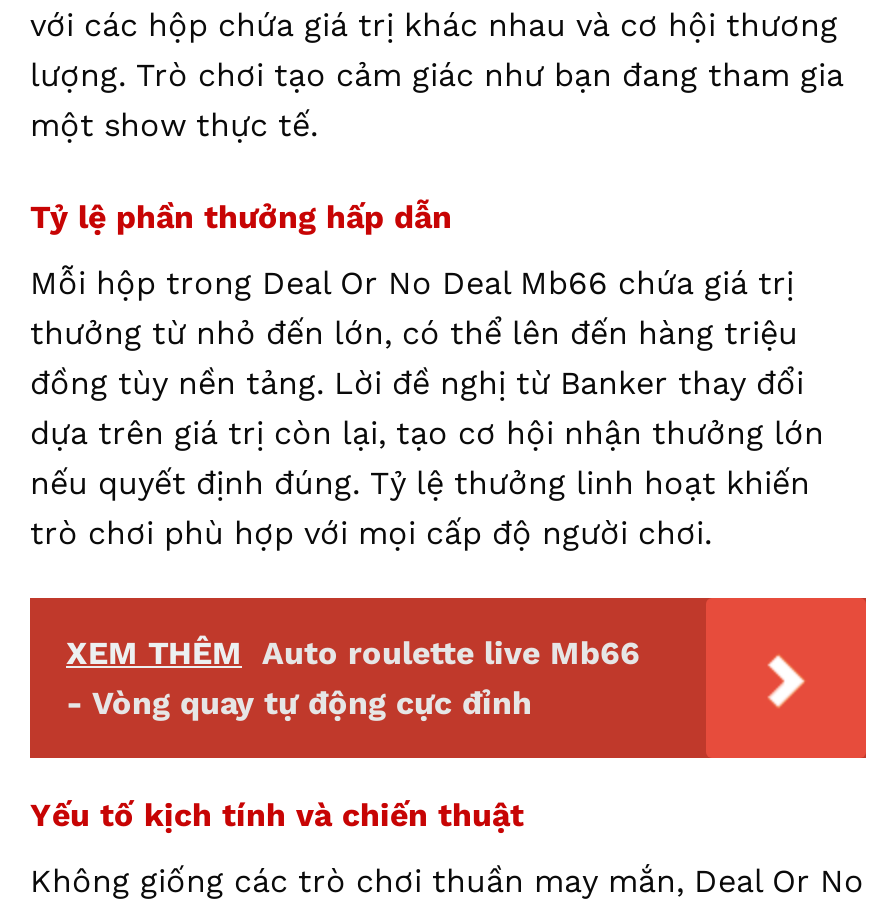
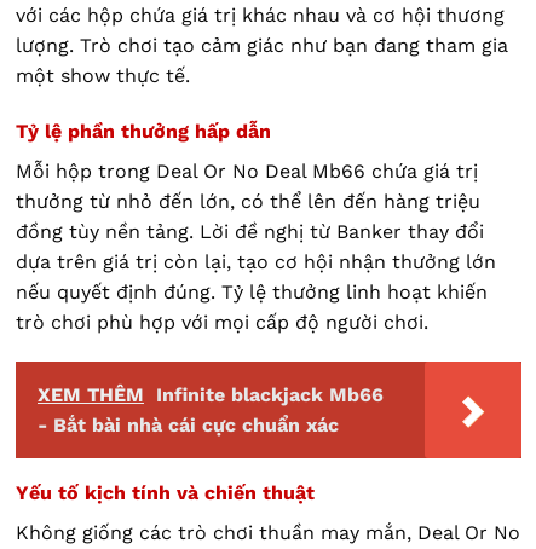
[66,635,640,723] XEM THÊM Auto roulette live Mb66 | - Vòng quay tự động cực đỉnh -> [38,384,384,437] XEM THÊM Infinite blackjack Mb66 | - Bắt bài nhà cái cực chuẩn xác

